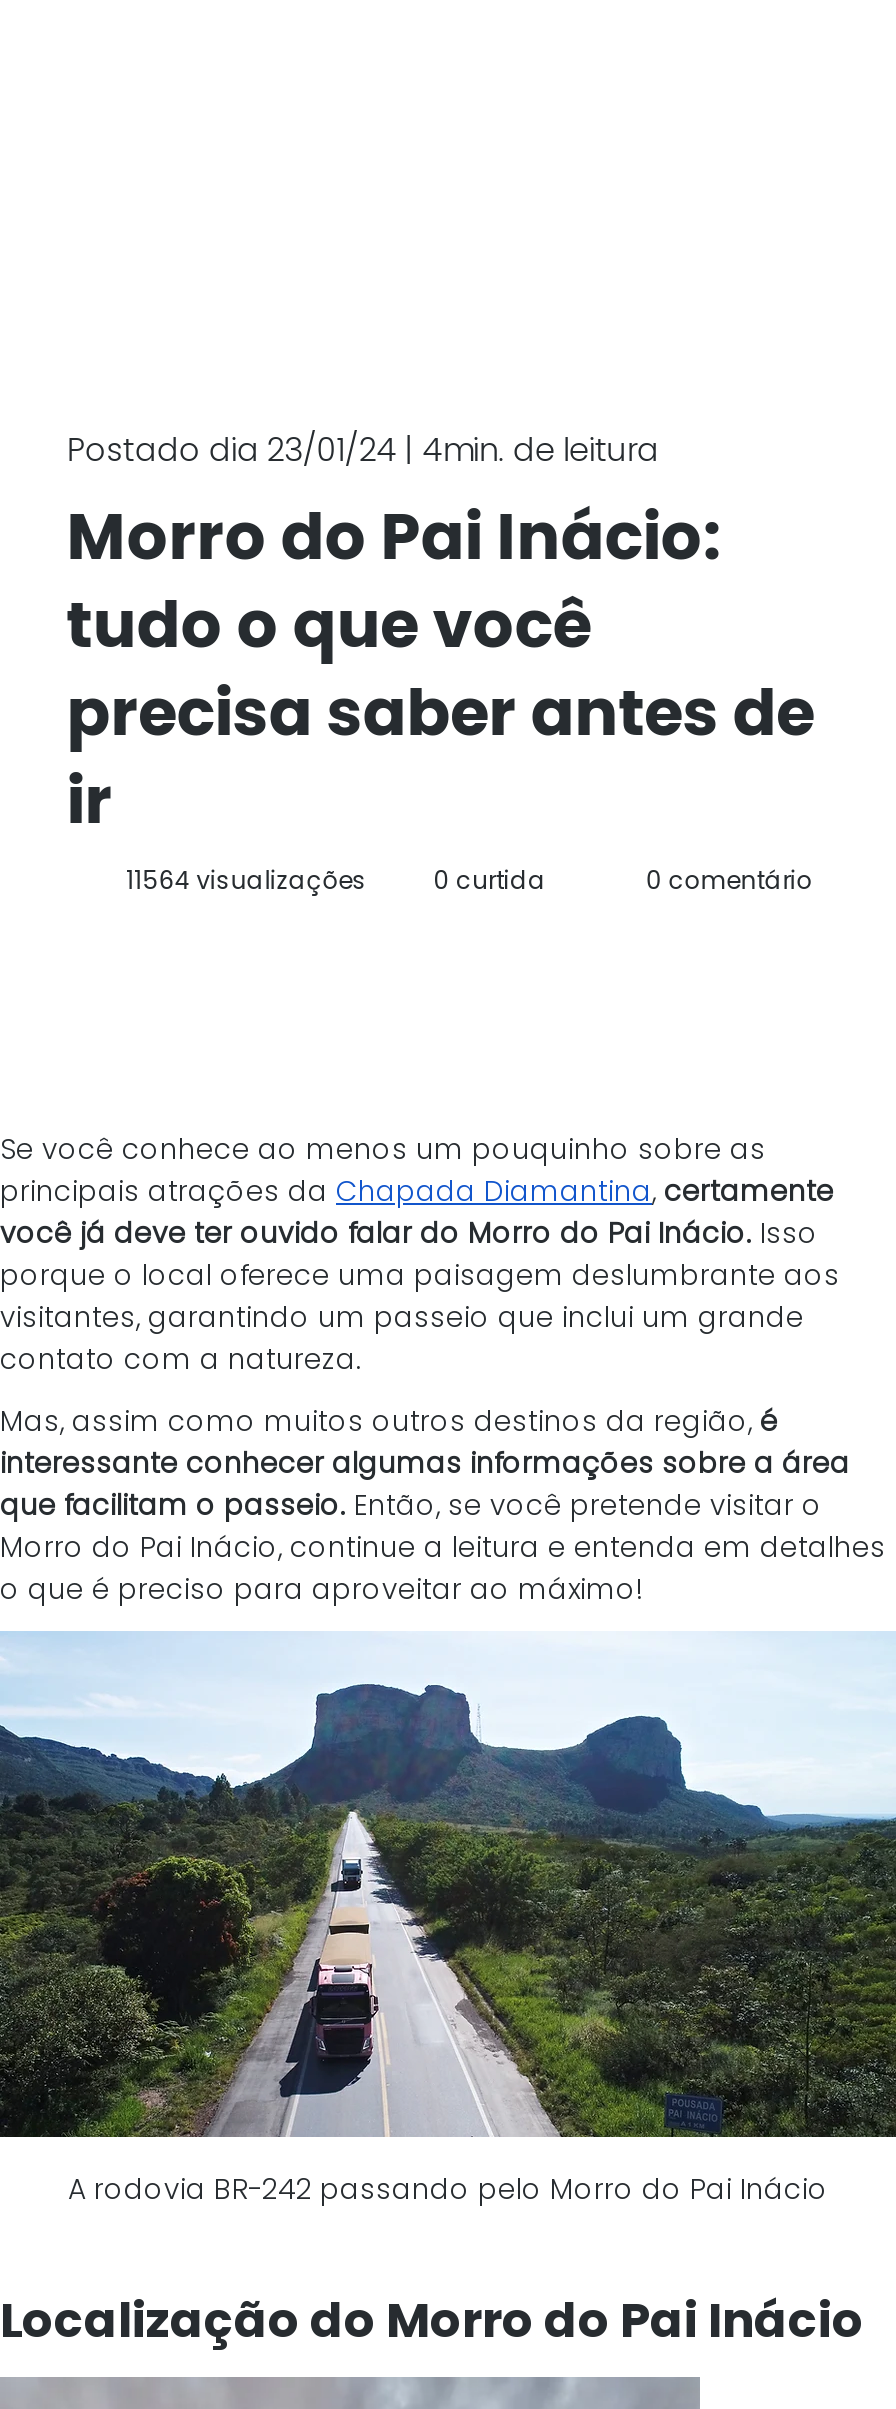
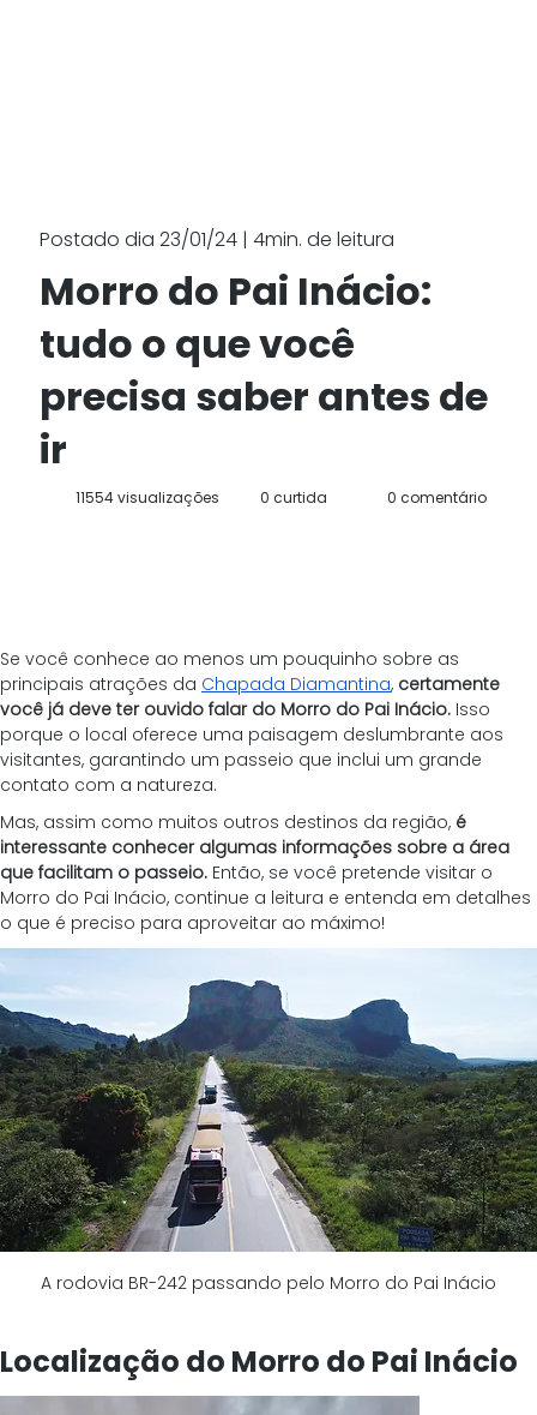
[127,863,367,897] 11564 visualizações -> [76,487,220,508] 11554 visualizações

